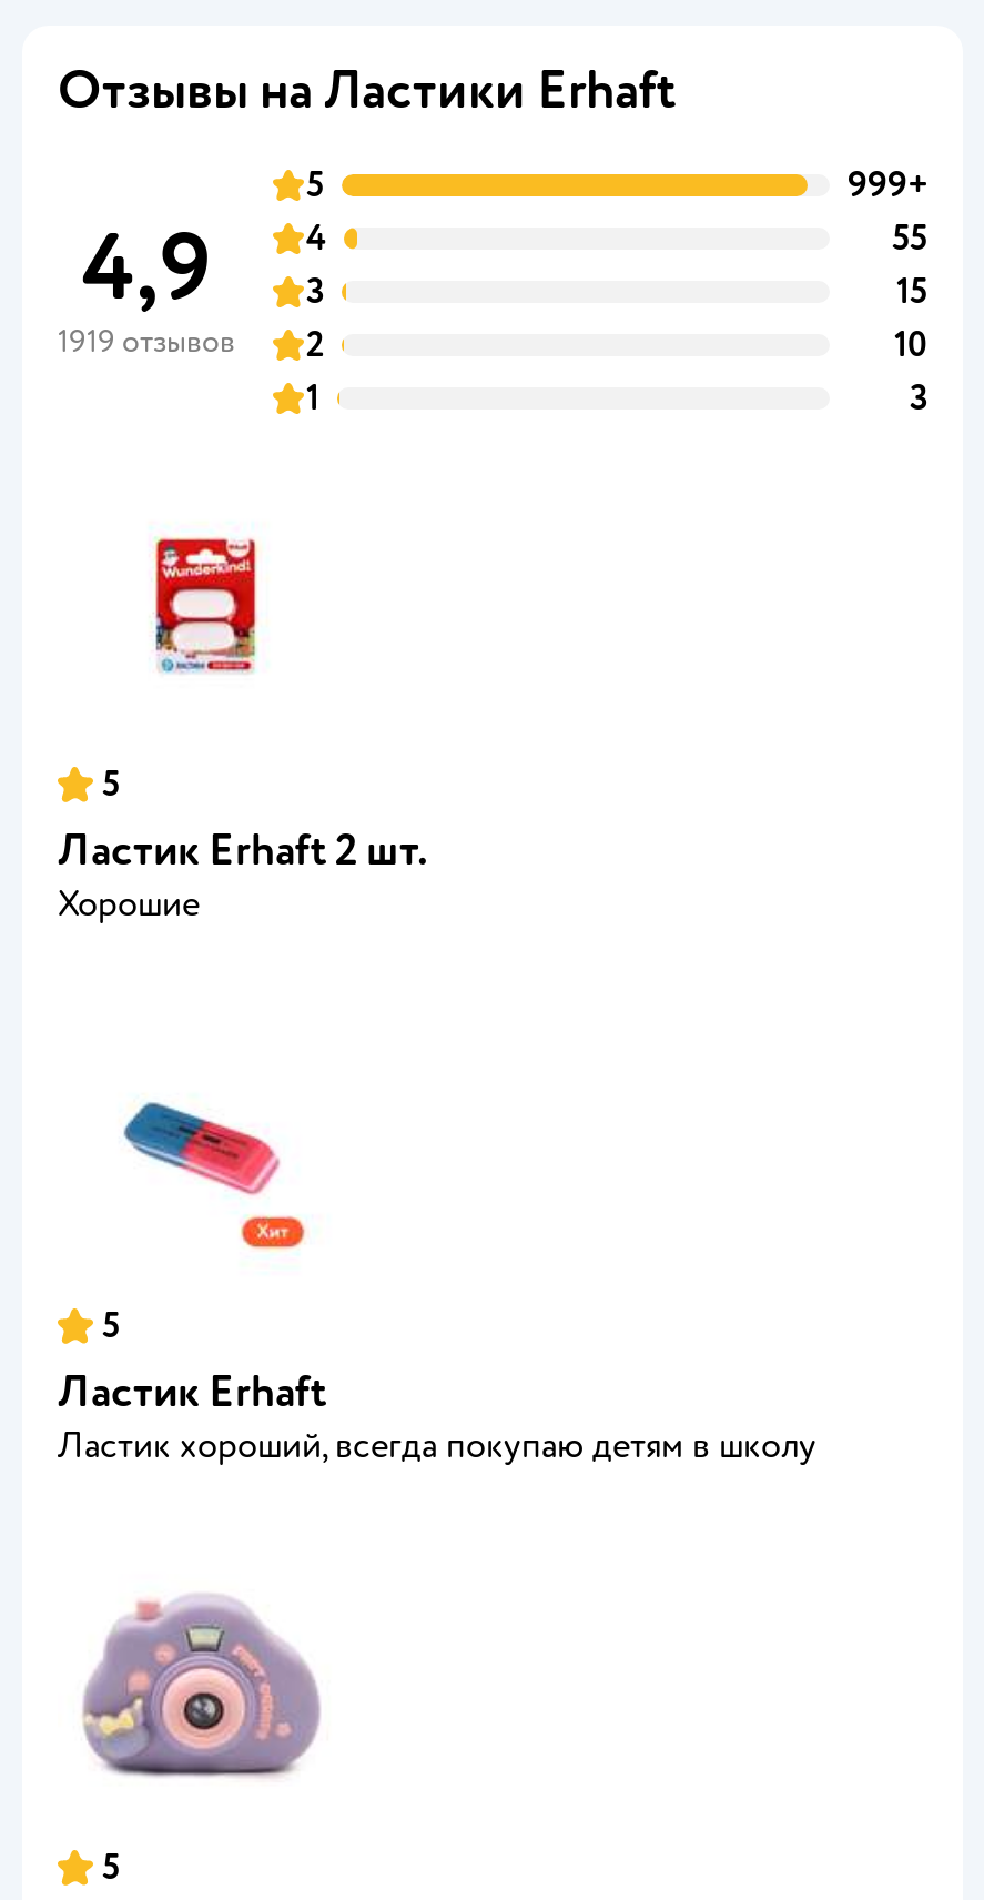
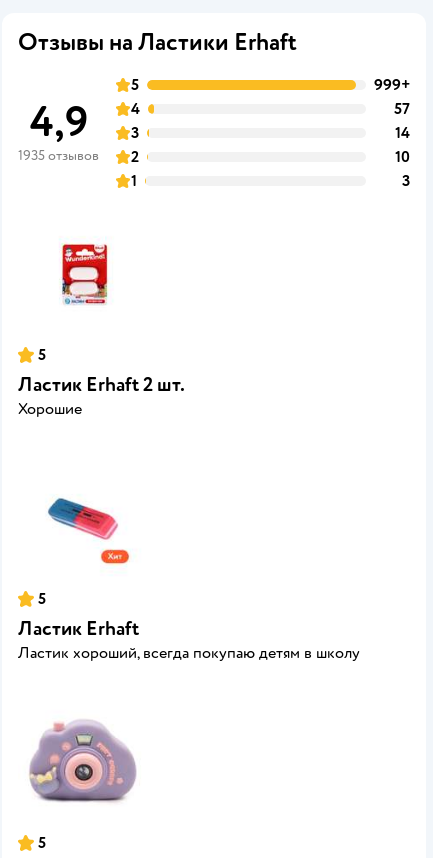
[892,216,927,261] 55 -> [394,99,410,119] 57
[896,270,927,314] 15 -> [395,123,410,143] 14
[58,323,324,367] 1919 отзывов 2 -> [18,147,139,167] 1935 отзывов 2

